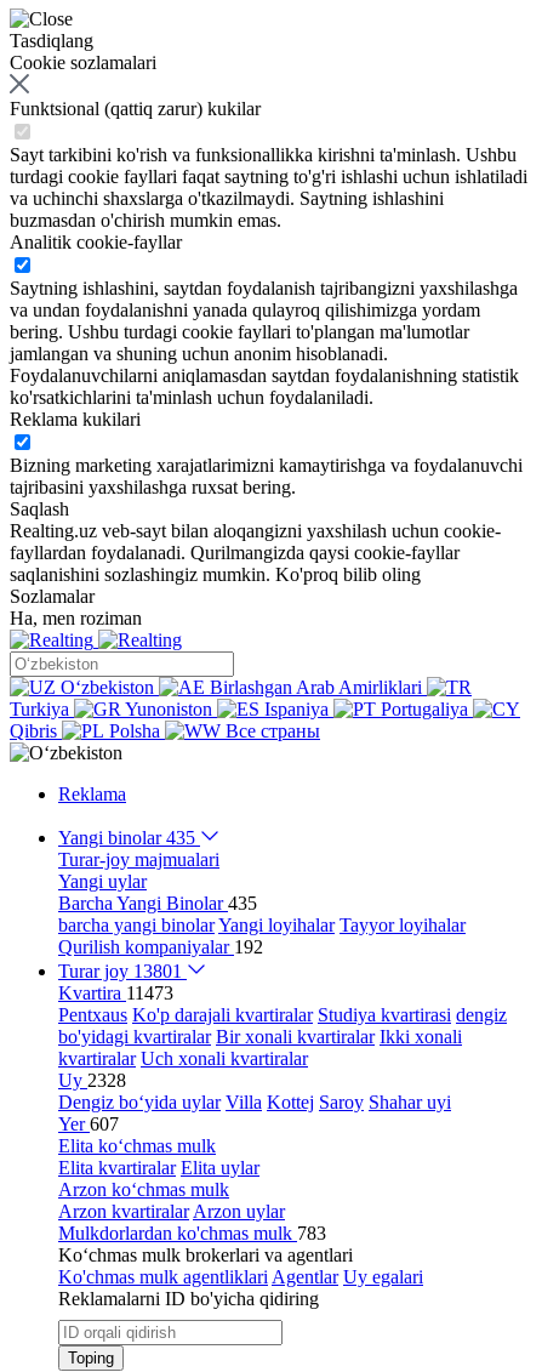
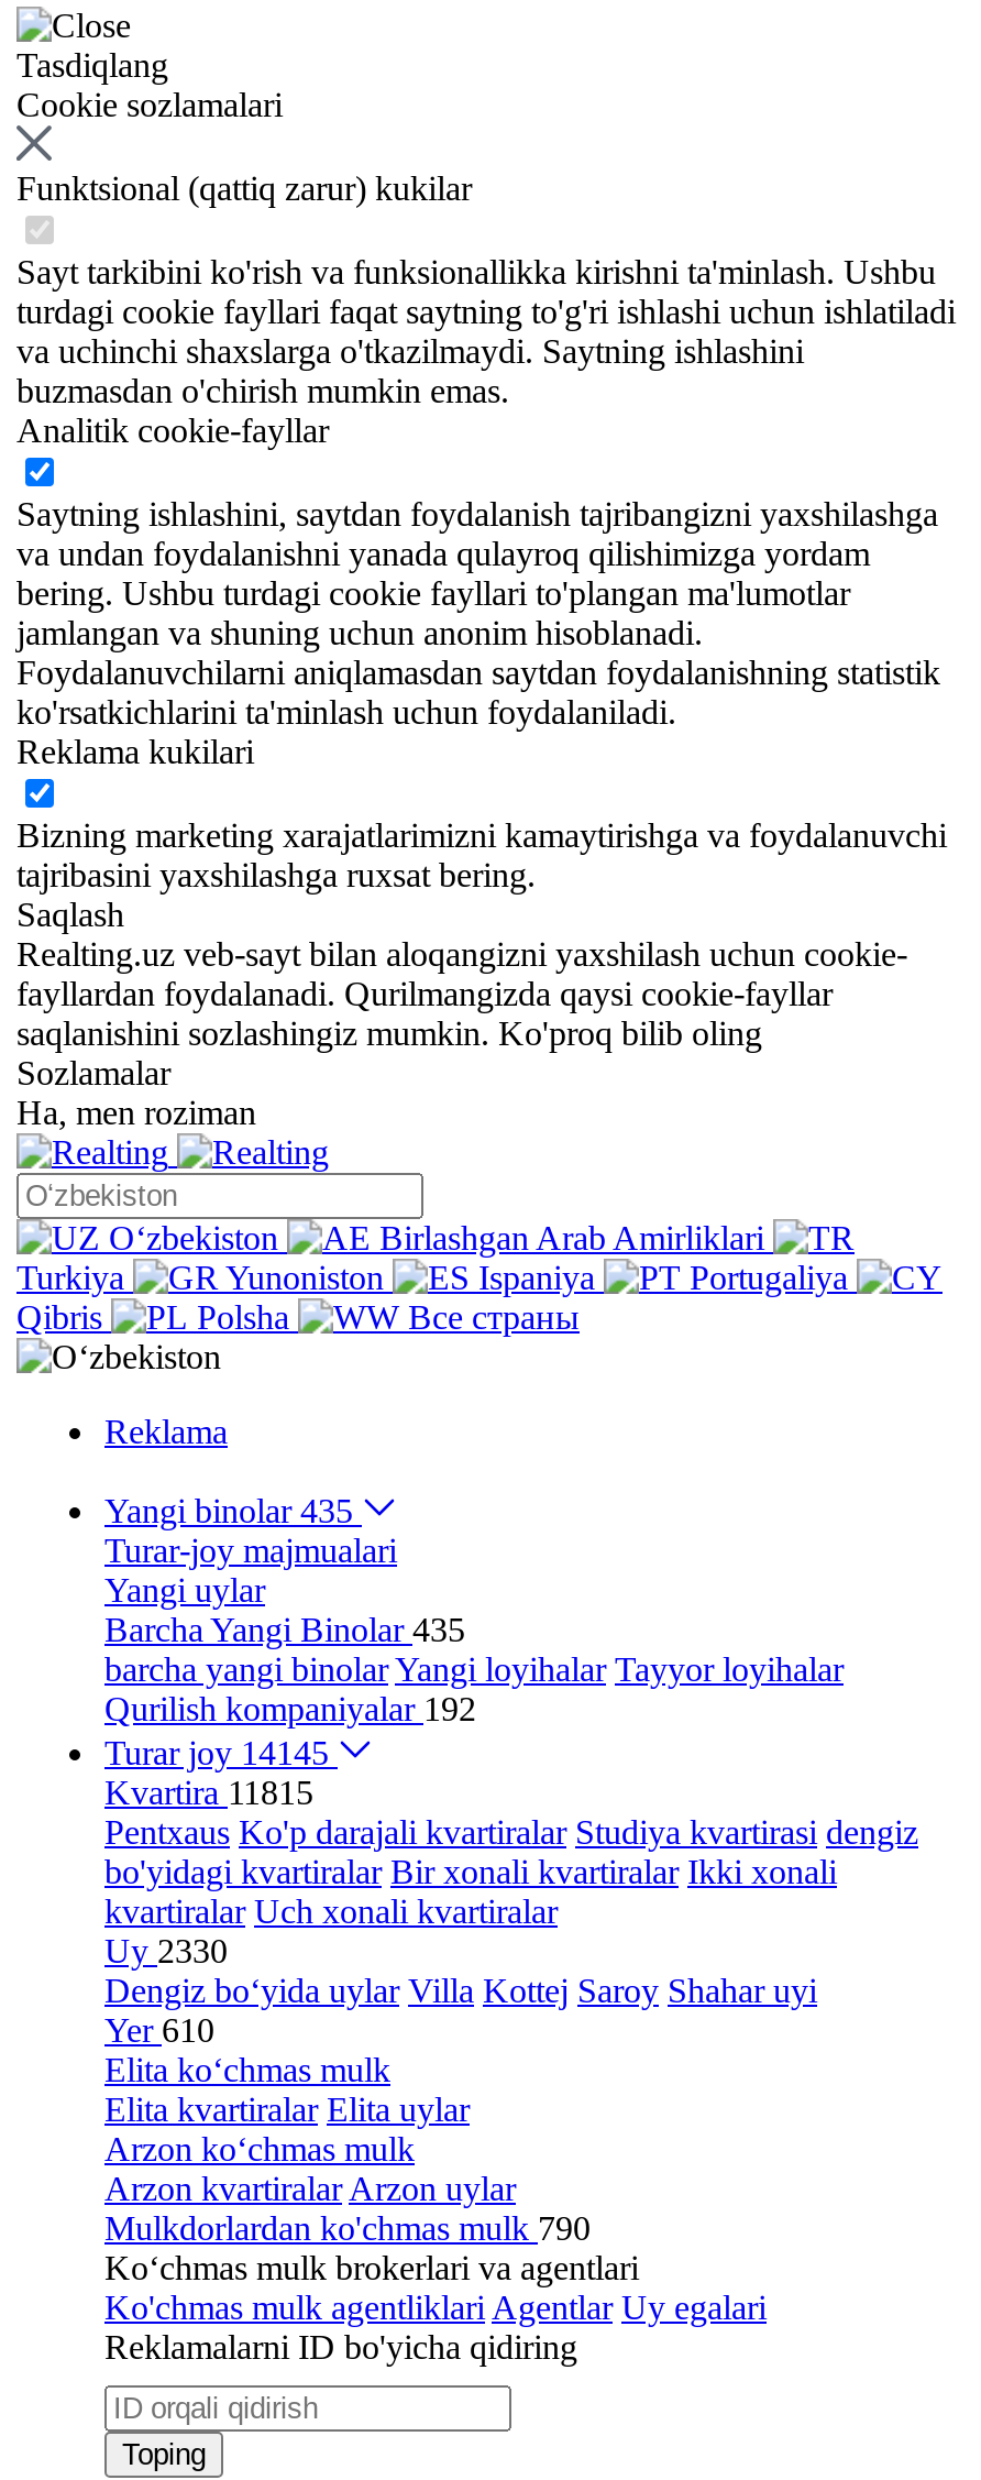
[58,961,182,981] Turar joy 13801 -> [104,1734,329,1771] Turar joy 14145
[58,983,173,1003] Kvartira 11473 -> [104,1774,313,1811] Kvartira 11815
[58,1070,126,1091] Uy 2328 -> [104,1932,228,1969] Uy 2330
[58,1114,119,1134] Yer 607 -> [104,2011,214,2049] Yer 610
[58,1223,326,1243] Mulkdorlardan ko'chmas mulk 783 -> [104,2209,591,2247] Mulkdorlardan ko'chmas mulk 790

